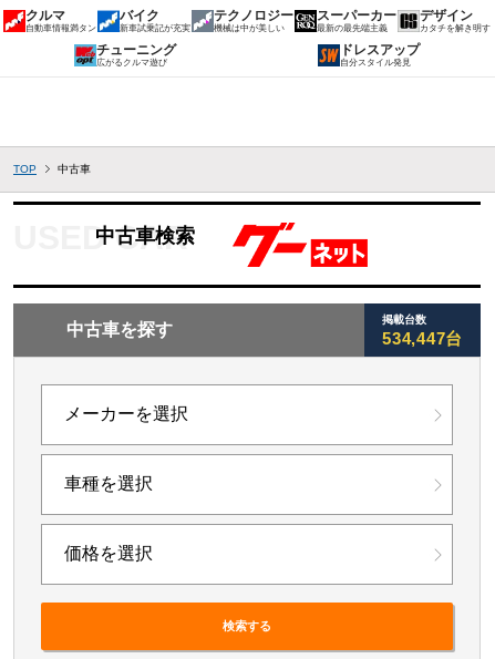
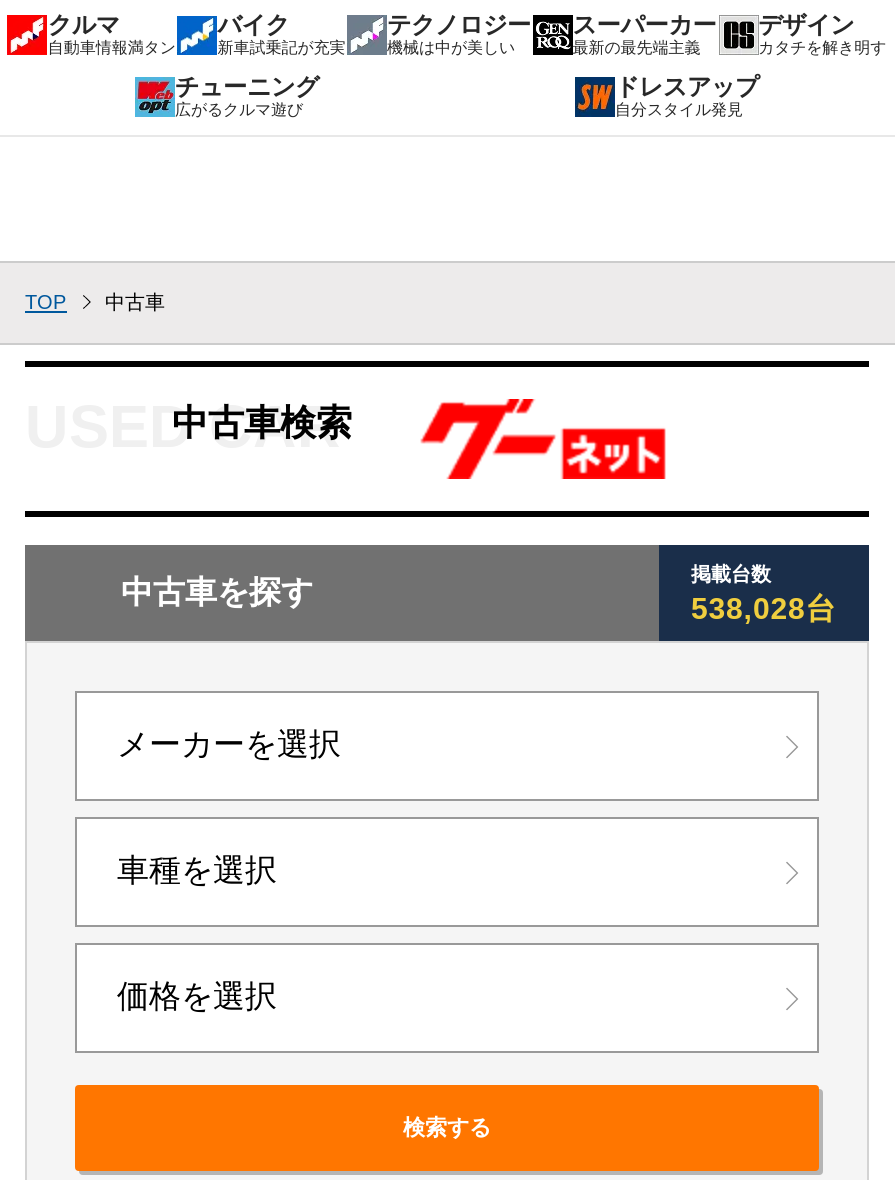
[382,329,463,348] 534,447台 -> [691,591,837,625] 538,028台

